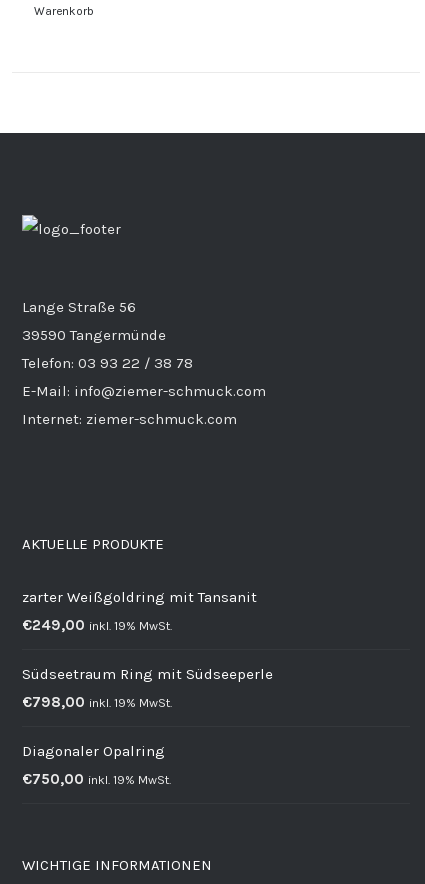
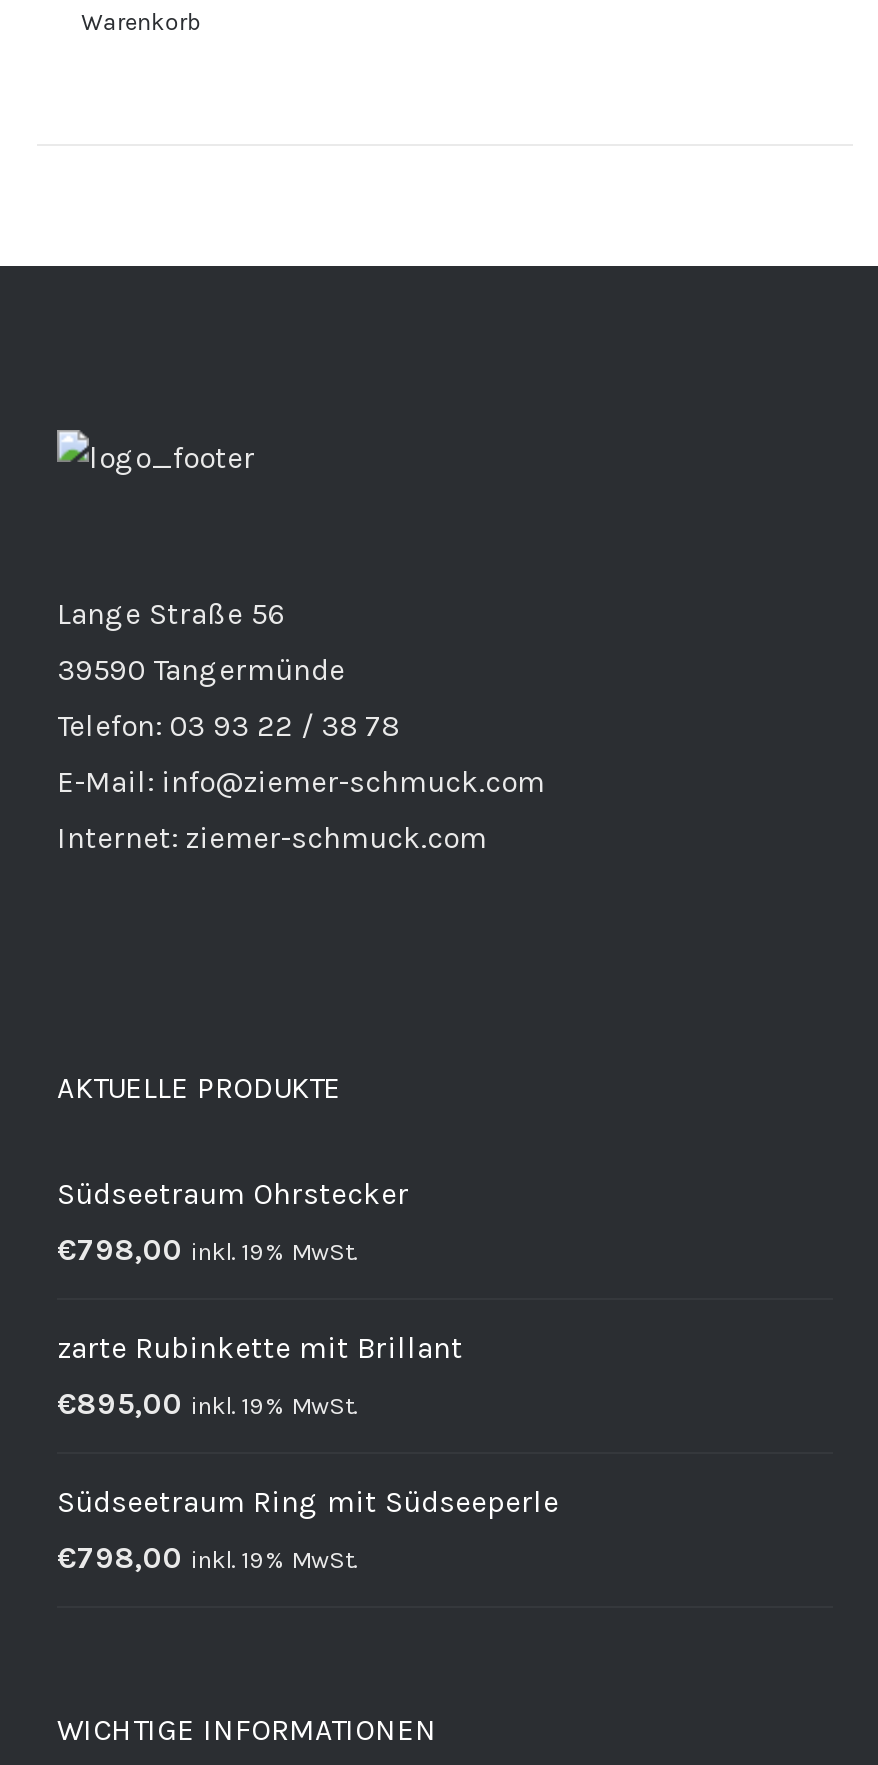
[22,588,257,634] zarter Weißgoldring mit Tansanit | €249,00 inkl. 19% MwSt. -> [57,1176,463,1422] Südseetraum Ohrstecker | €798,00 inkl. 19% MwSt. | zarte Rubinkette mit Brillant | €895,00 inkl. 19% MwSt.
moved [22,665,273,711] -> [57,1484,559,1576]: Südseetraum Ring mit Südseeperle | €798,00 inkl. 19% MwSt.
[22,742,171,788] Diagonaler Opalring | €750,00 inkl. 19% MwSt. -> none

